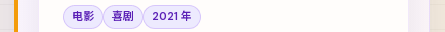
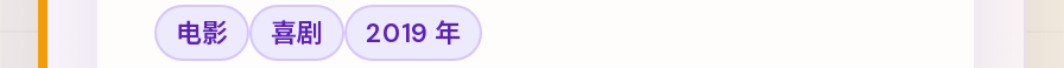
[72,9,192,23] 电影 喜剧 2021年 -> [176,16,461,49] 电影 喜剧 2019年

